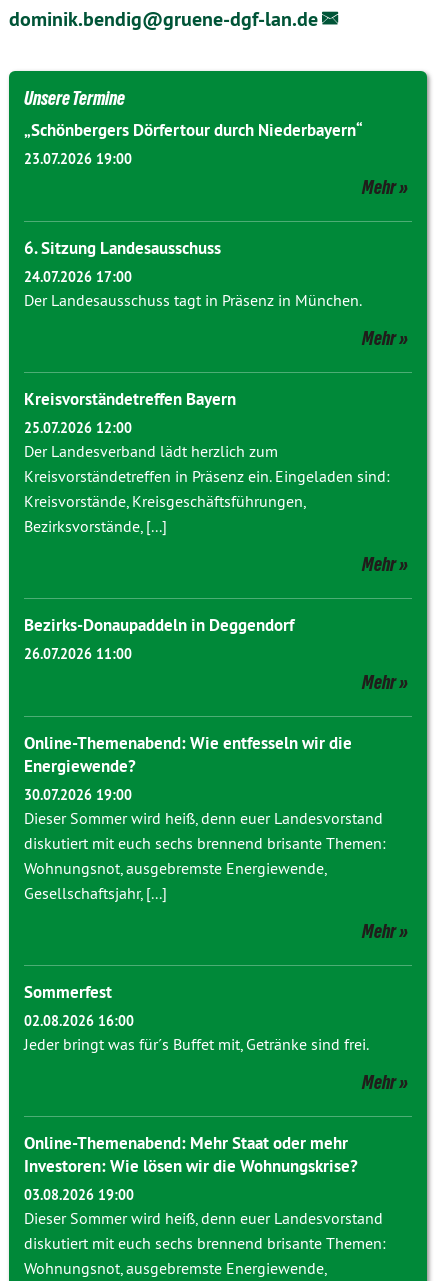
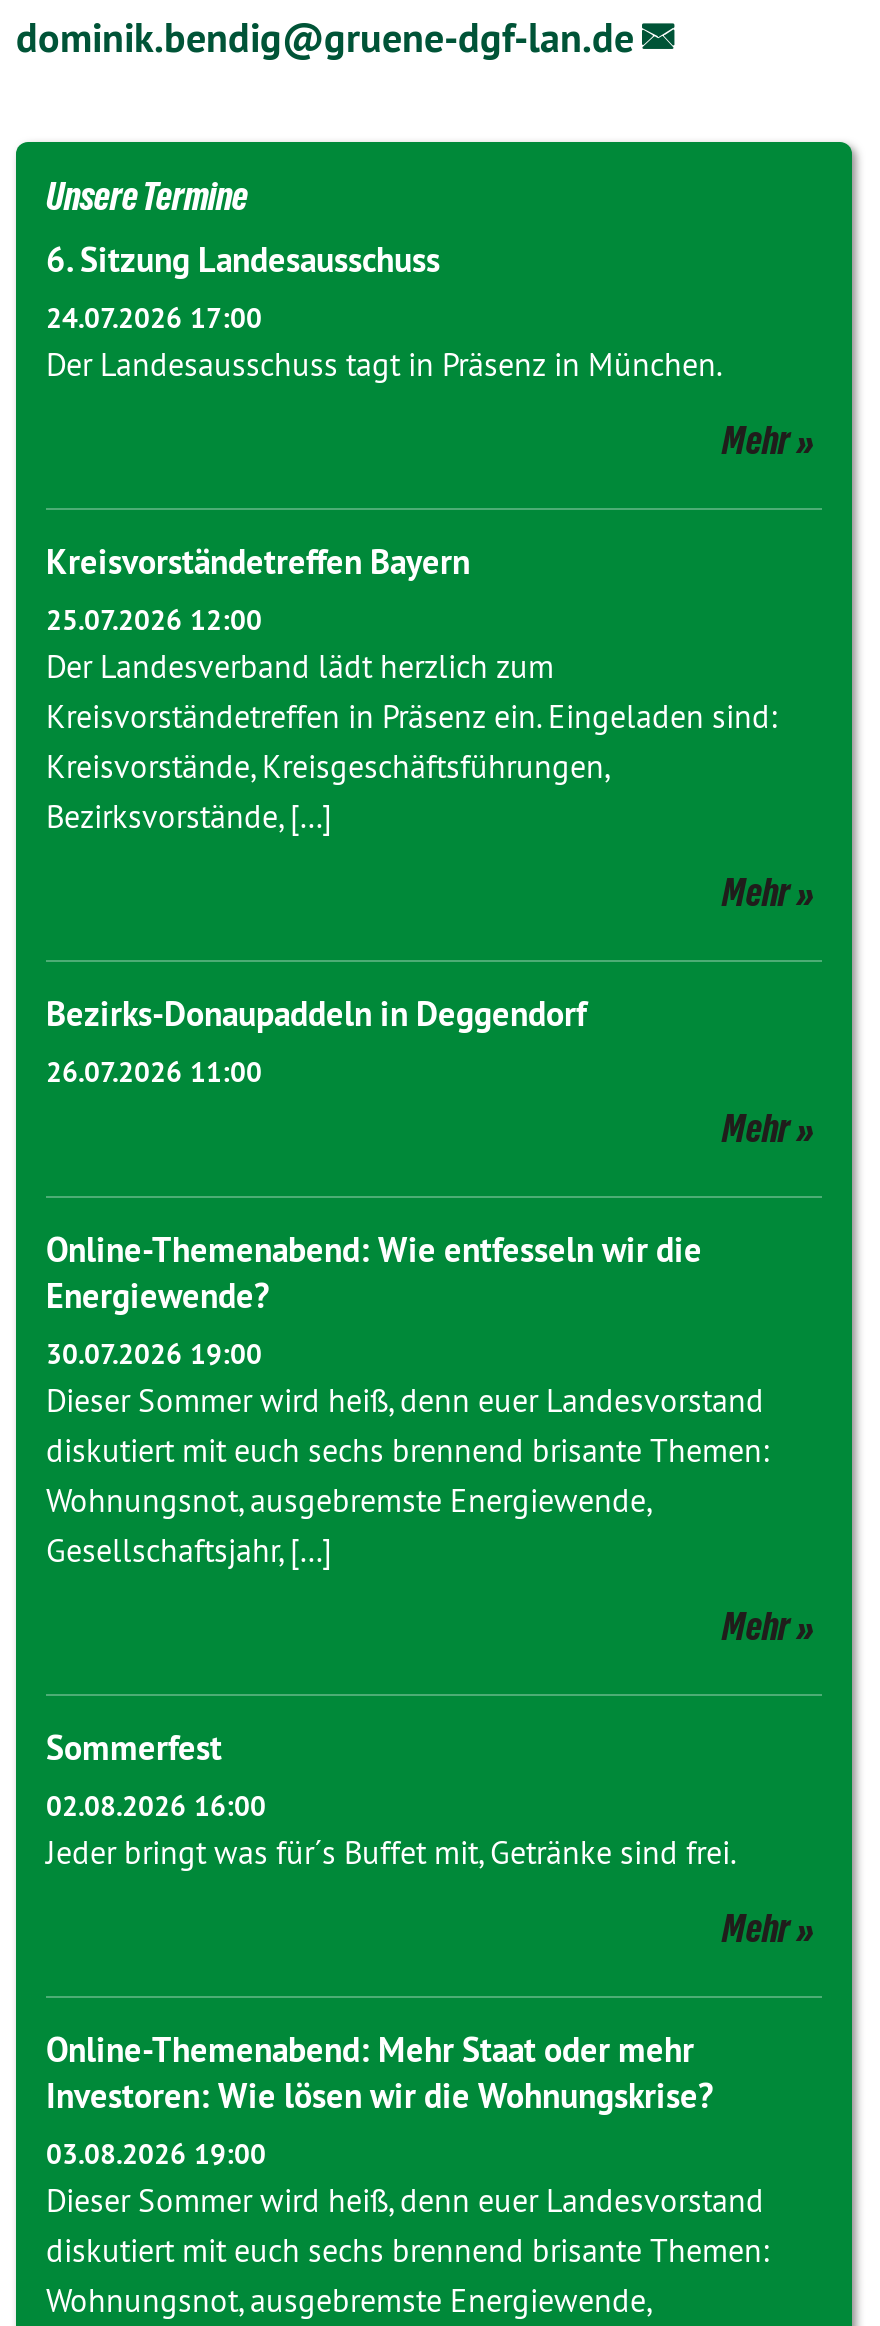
[24,119,396,198] „Schönbergers Dörfertour durch Niederbayern“ | 23.07.2026 19:00 | Mehr -> none

